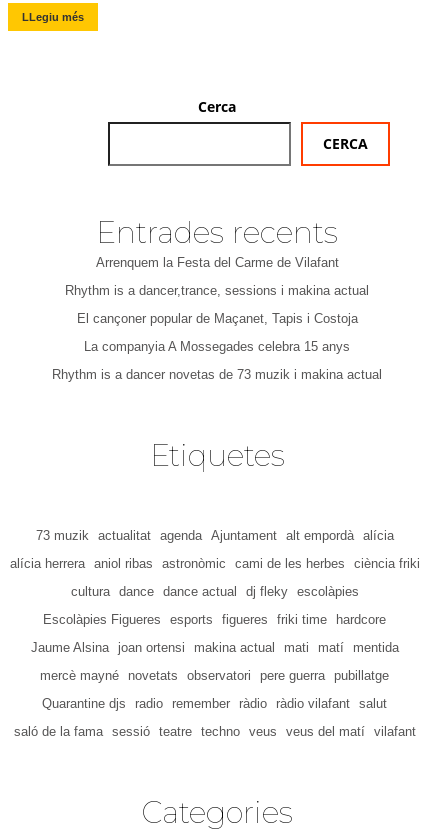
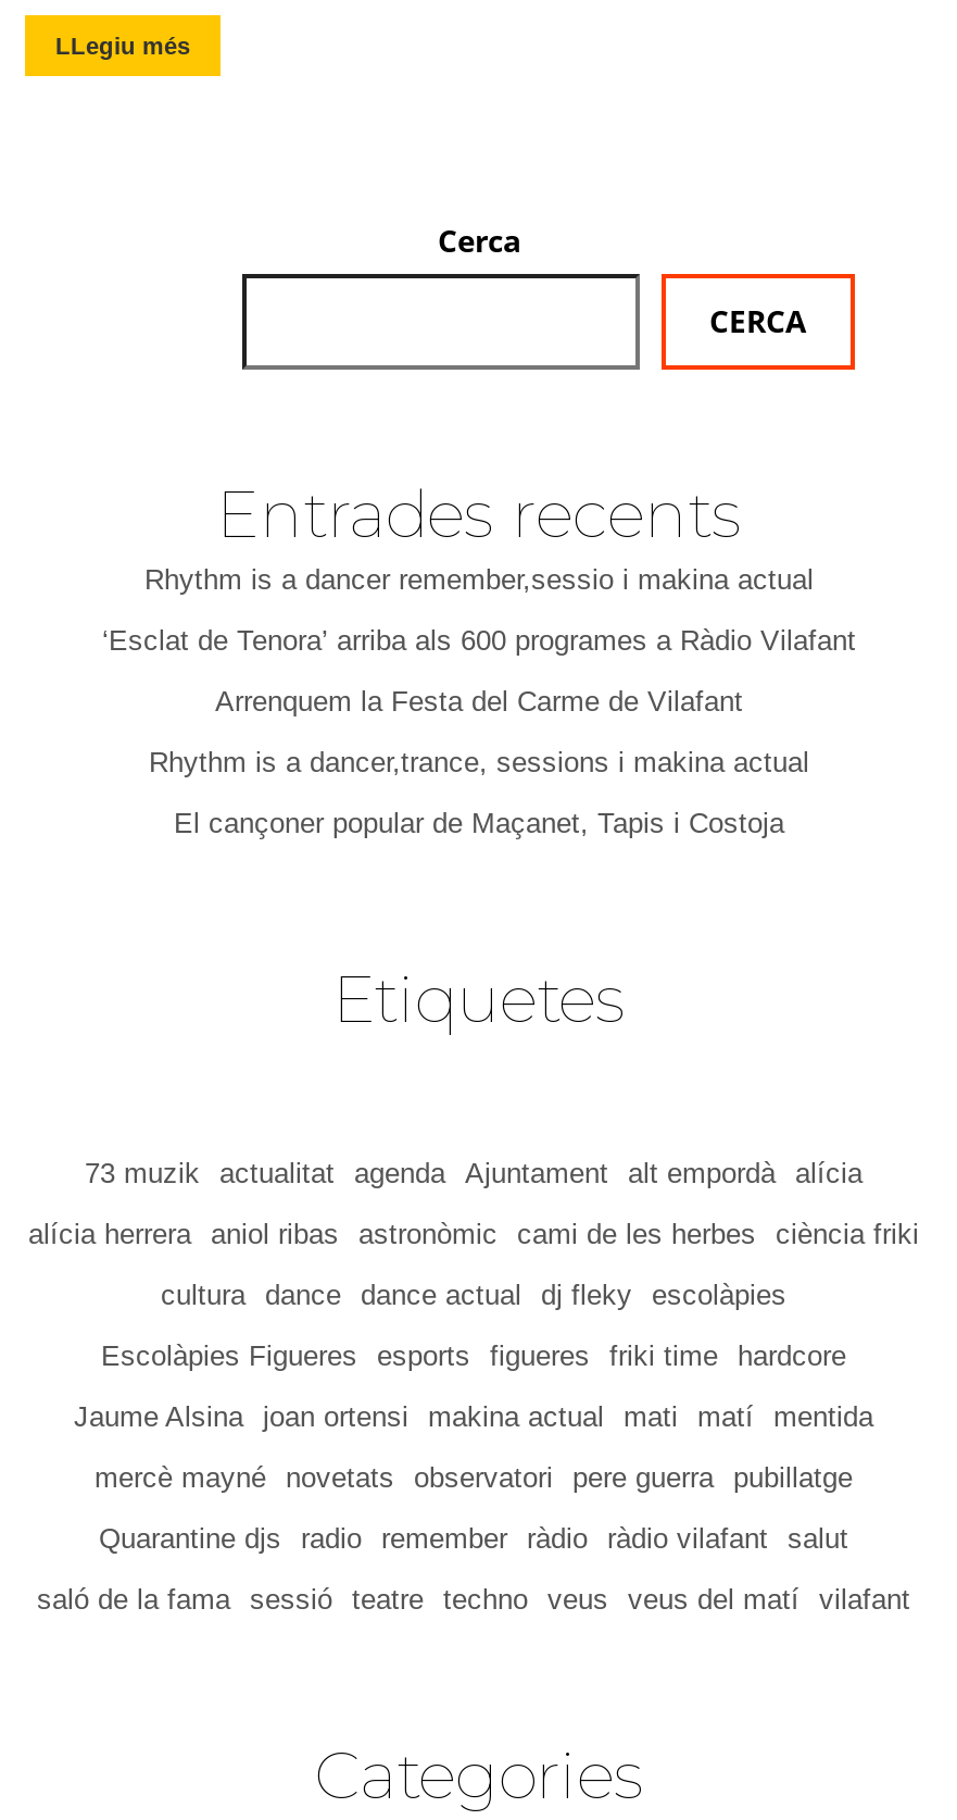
none -> [102,562,856,656] Rhythm is a dancer remember,sessio i makina actual | ‘Esclat de Tenora’ arriba als 600 programes a Ràdio Vilafant
moved [65,255,369,326] -> [149,684,809,838]: Arrenquem la Festa del Carme de Vilafant | Rhythm is a dancer,trance, sessions i makina actual | El cançoner popular de Maçanet, Tapis i Costoja
[52,339,382,382] La companyia A Mossegades celebra 15 anys | Rhythm is a dancer novetas de 73 muzik i makina actual -> none

